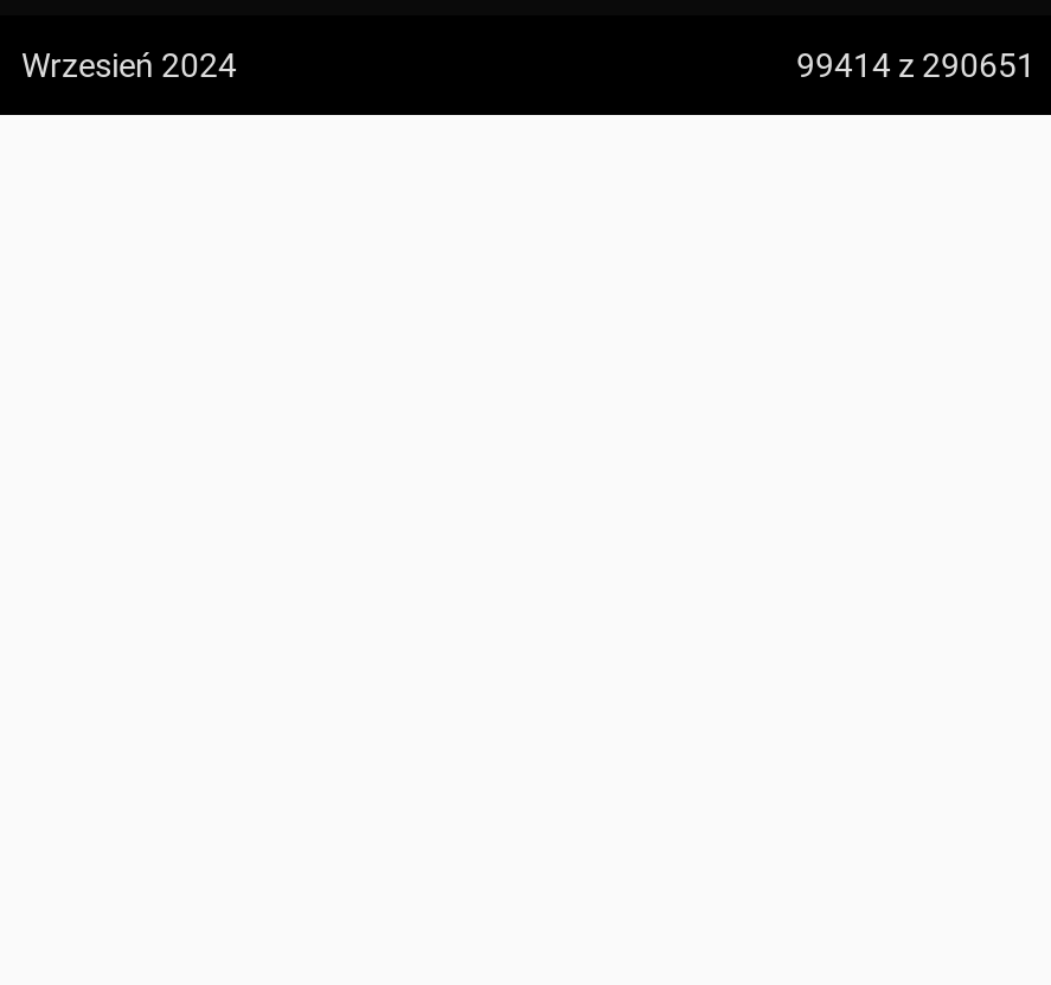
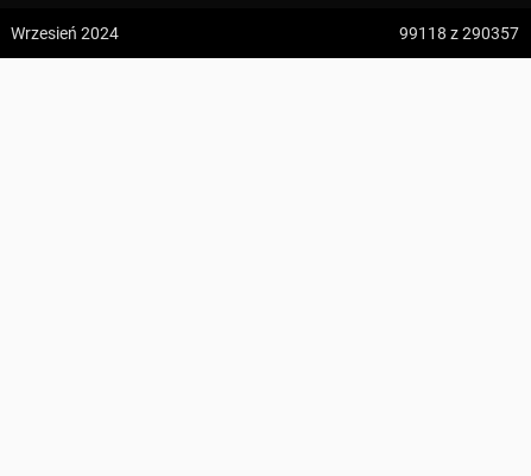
[796,46,1036,84] 99414 z 290651 -> [399,24,519,43] 99118 z 290357

